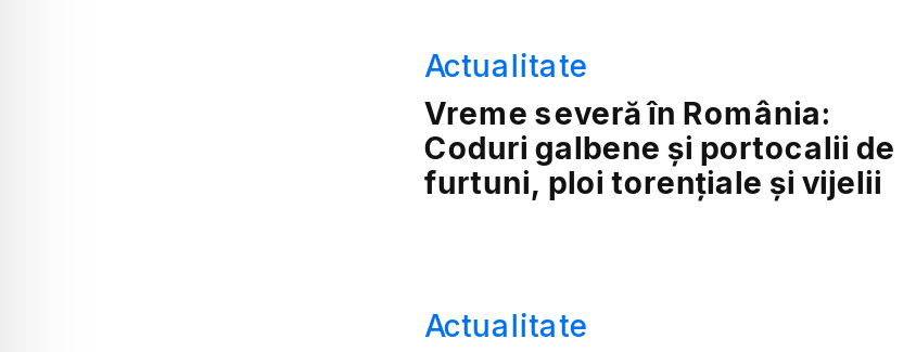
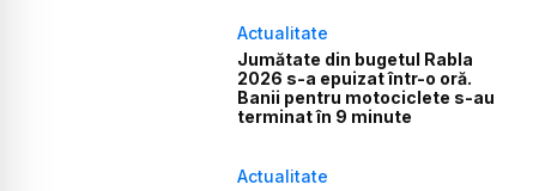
[424,94,895,200] Vreme severă în România: | Coduri galbene și portocalii de | furtuni, ploi torențiale și vijelii -> [238,49,495,126] Jumătate din bugetul Rabla | 2026 s-a epuizat într-o oră. | Banii pentru motociclete s-au | terminat în 9 minute

